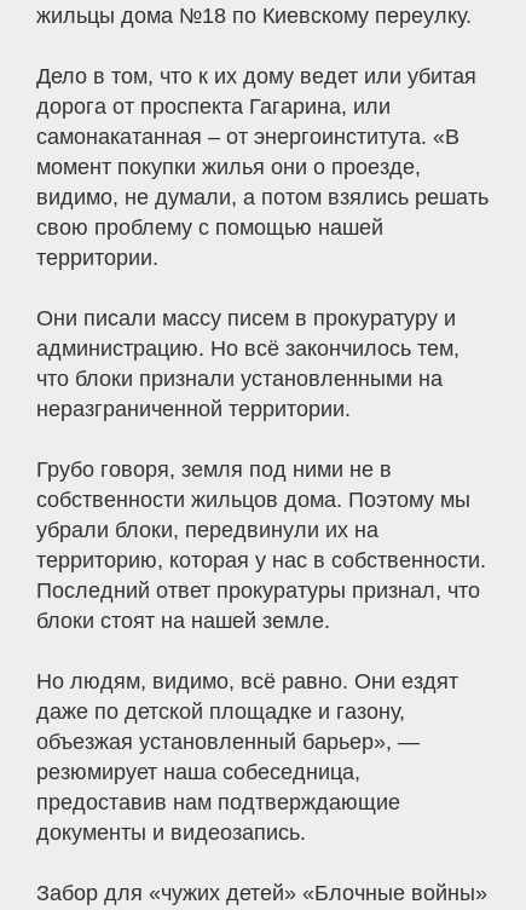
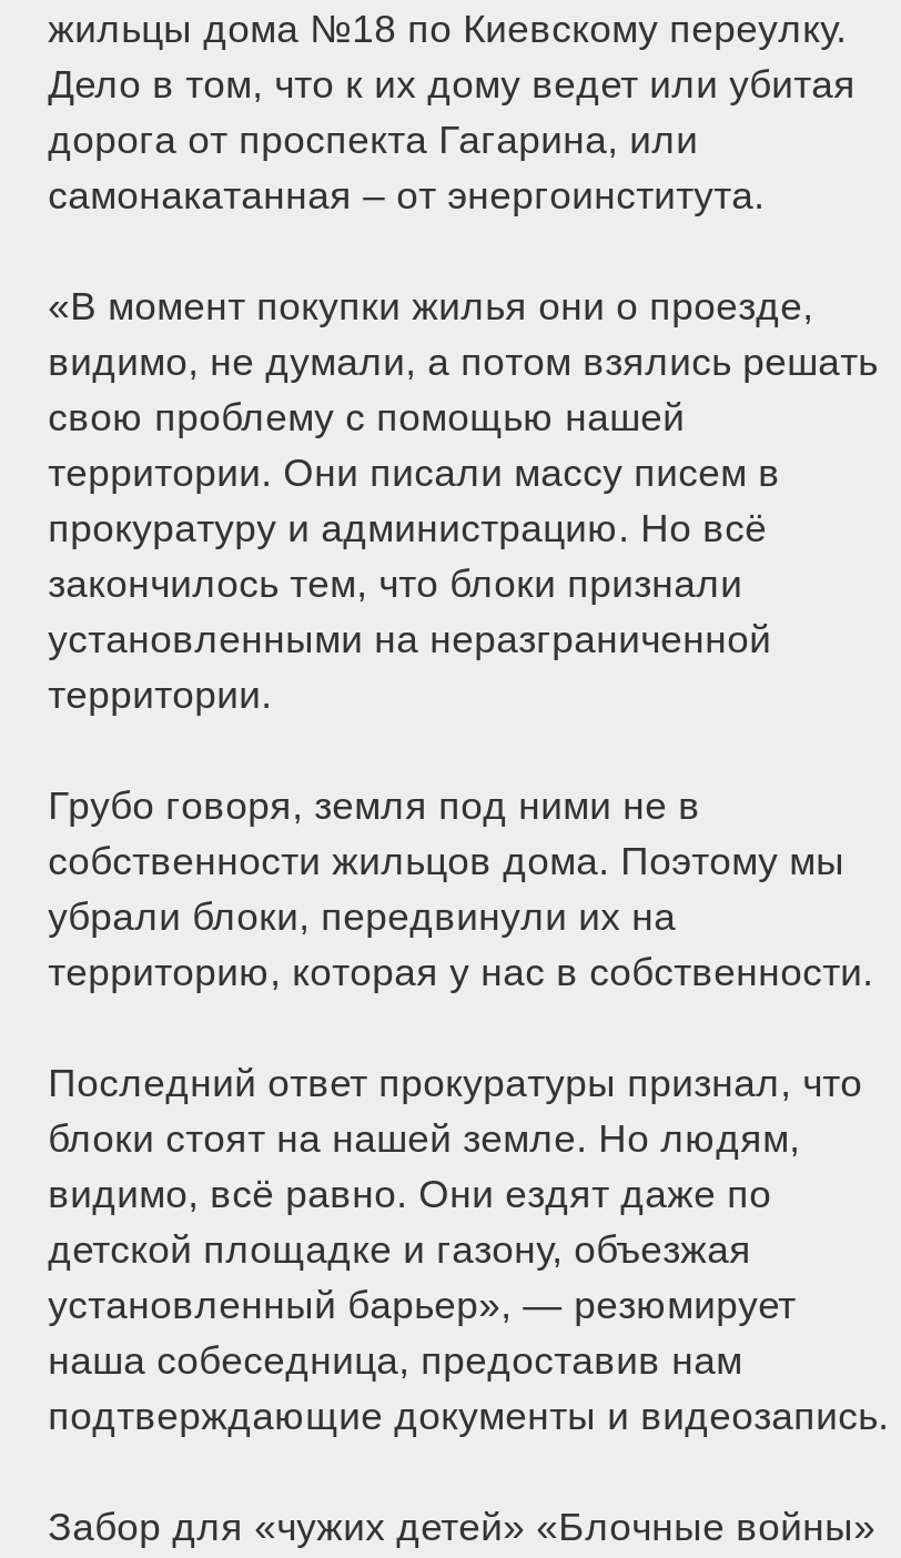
none -> [48,451,780,662] территории. Они писали массу писем в | прокуратуру и администрацию. Но всё | закончилось тем, что блоки признали | установленными на неразграниченной
moved [36,246,158,270] -> [48,673,272,718]: территории.
[36,307,459,422] Они писали массу писем в прокуратуру и | администрацию. Но всё закончилось тем, | что блоки признали установленными на | неразграниченной территории. -> none

